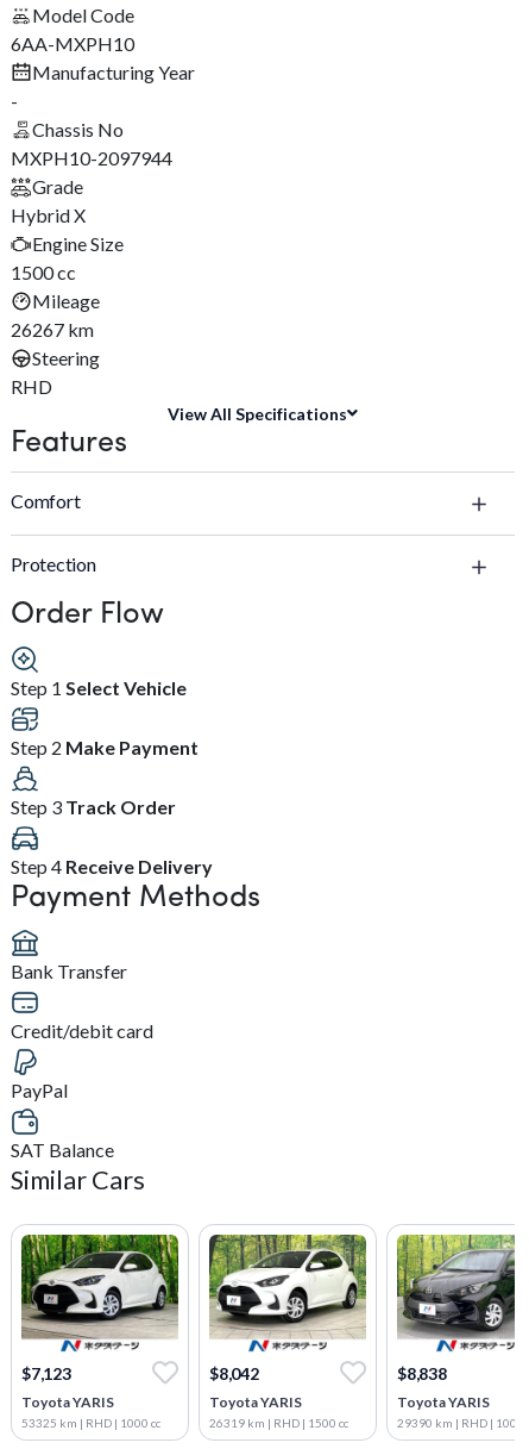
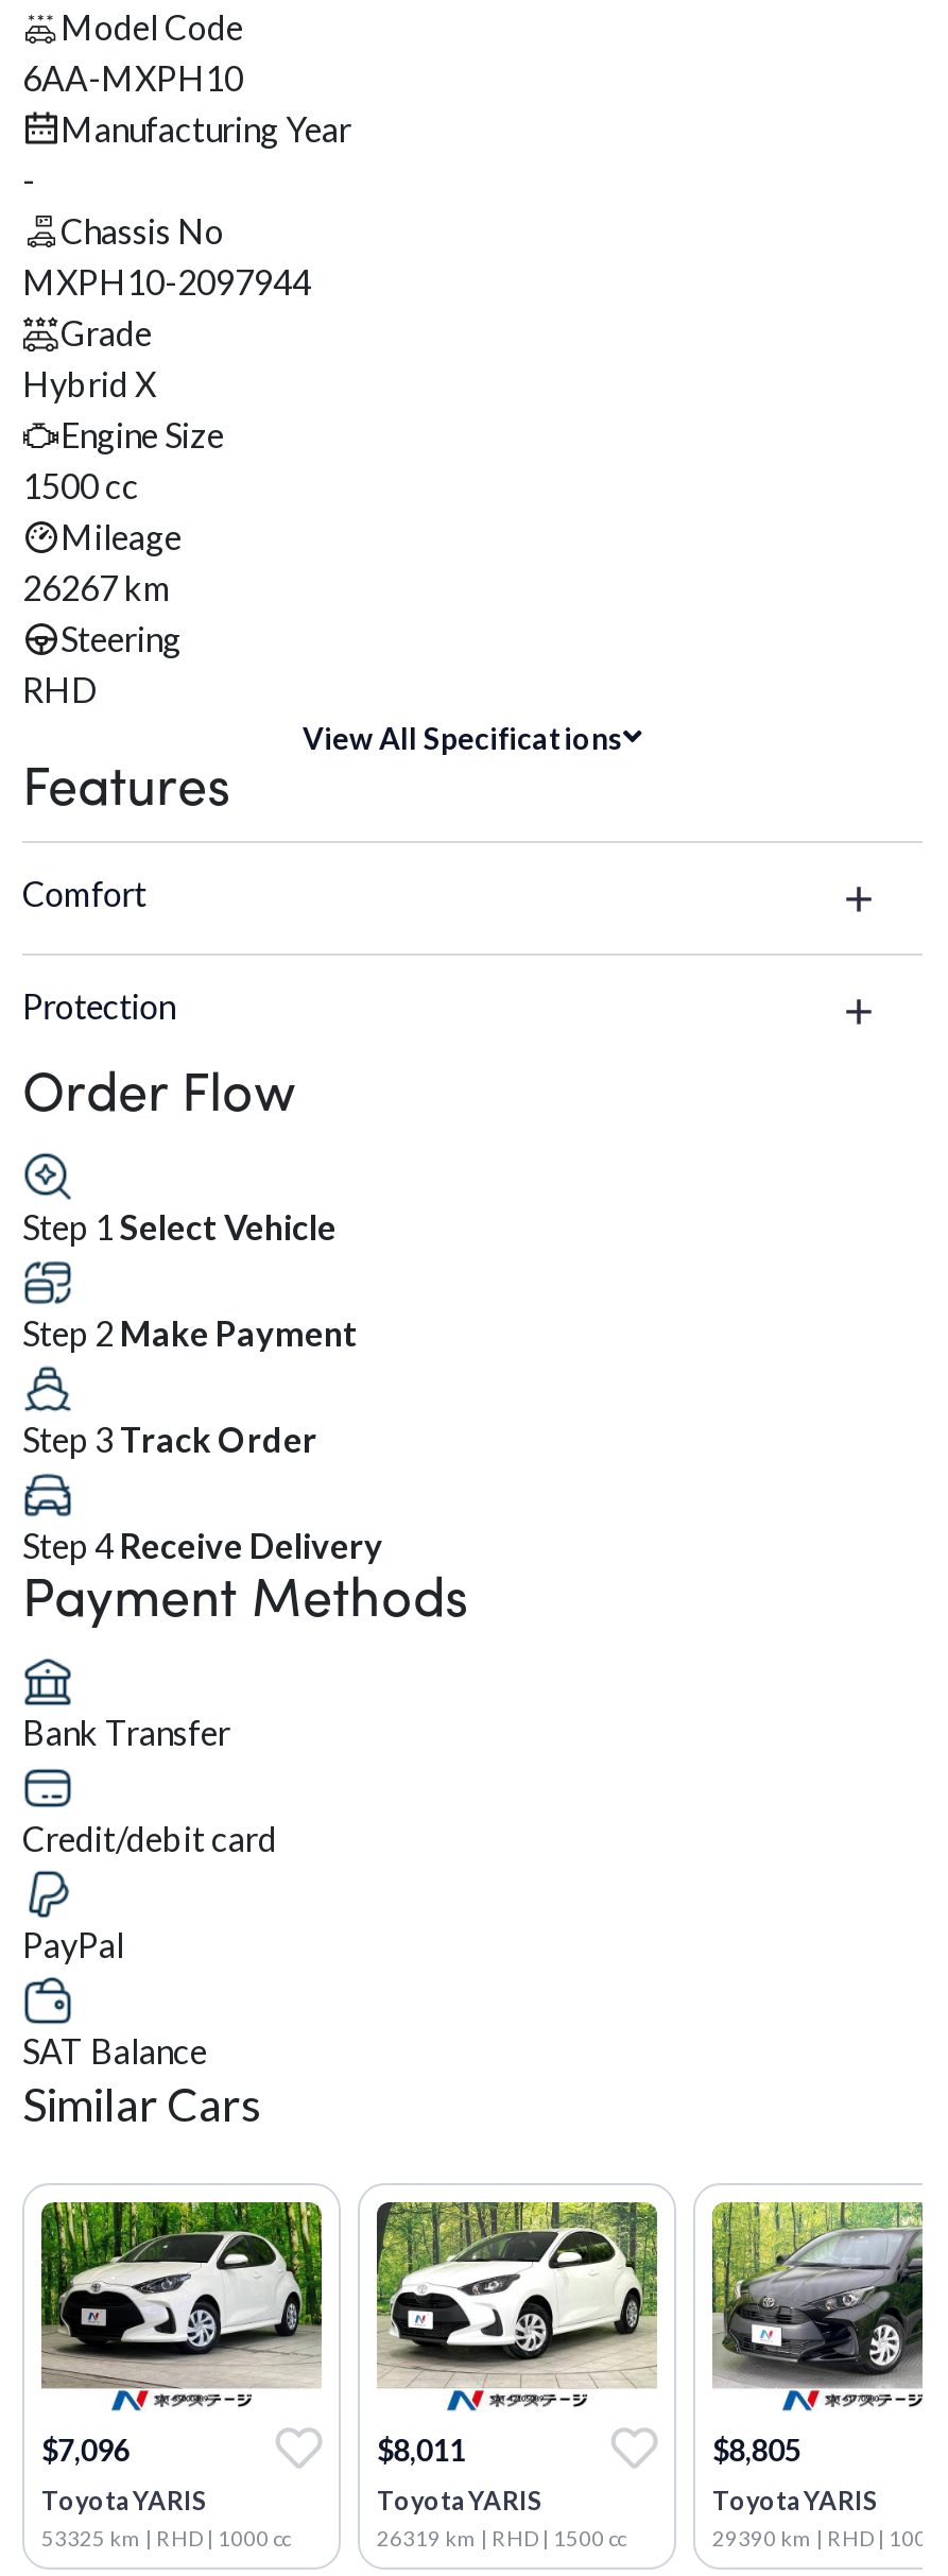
[21,1363,71,1383] $7,123 -> [41,2431,130,2467] $7,096
[209,1363,259,1383] $8,042 -> [377,2431,465,2467] $8,011
[397,1363,447,1383] $8,838 -> [712,2431,801,2467] $8,805

